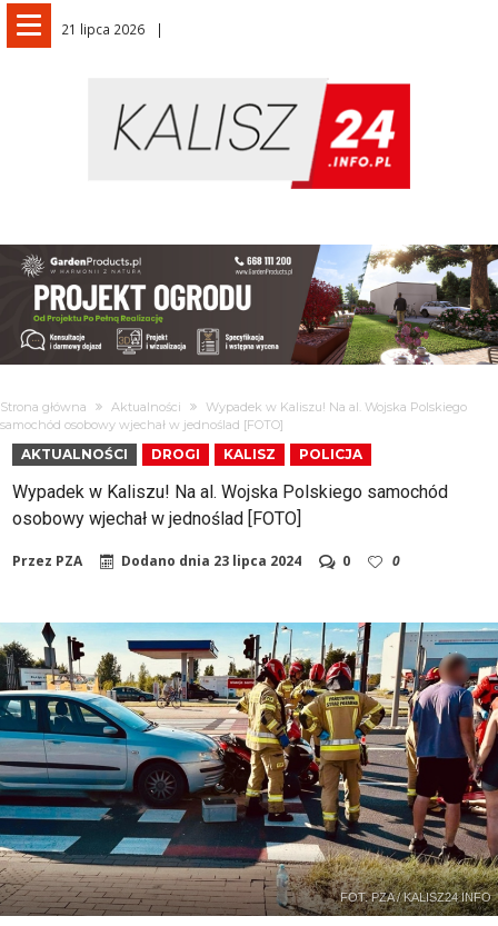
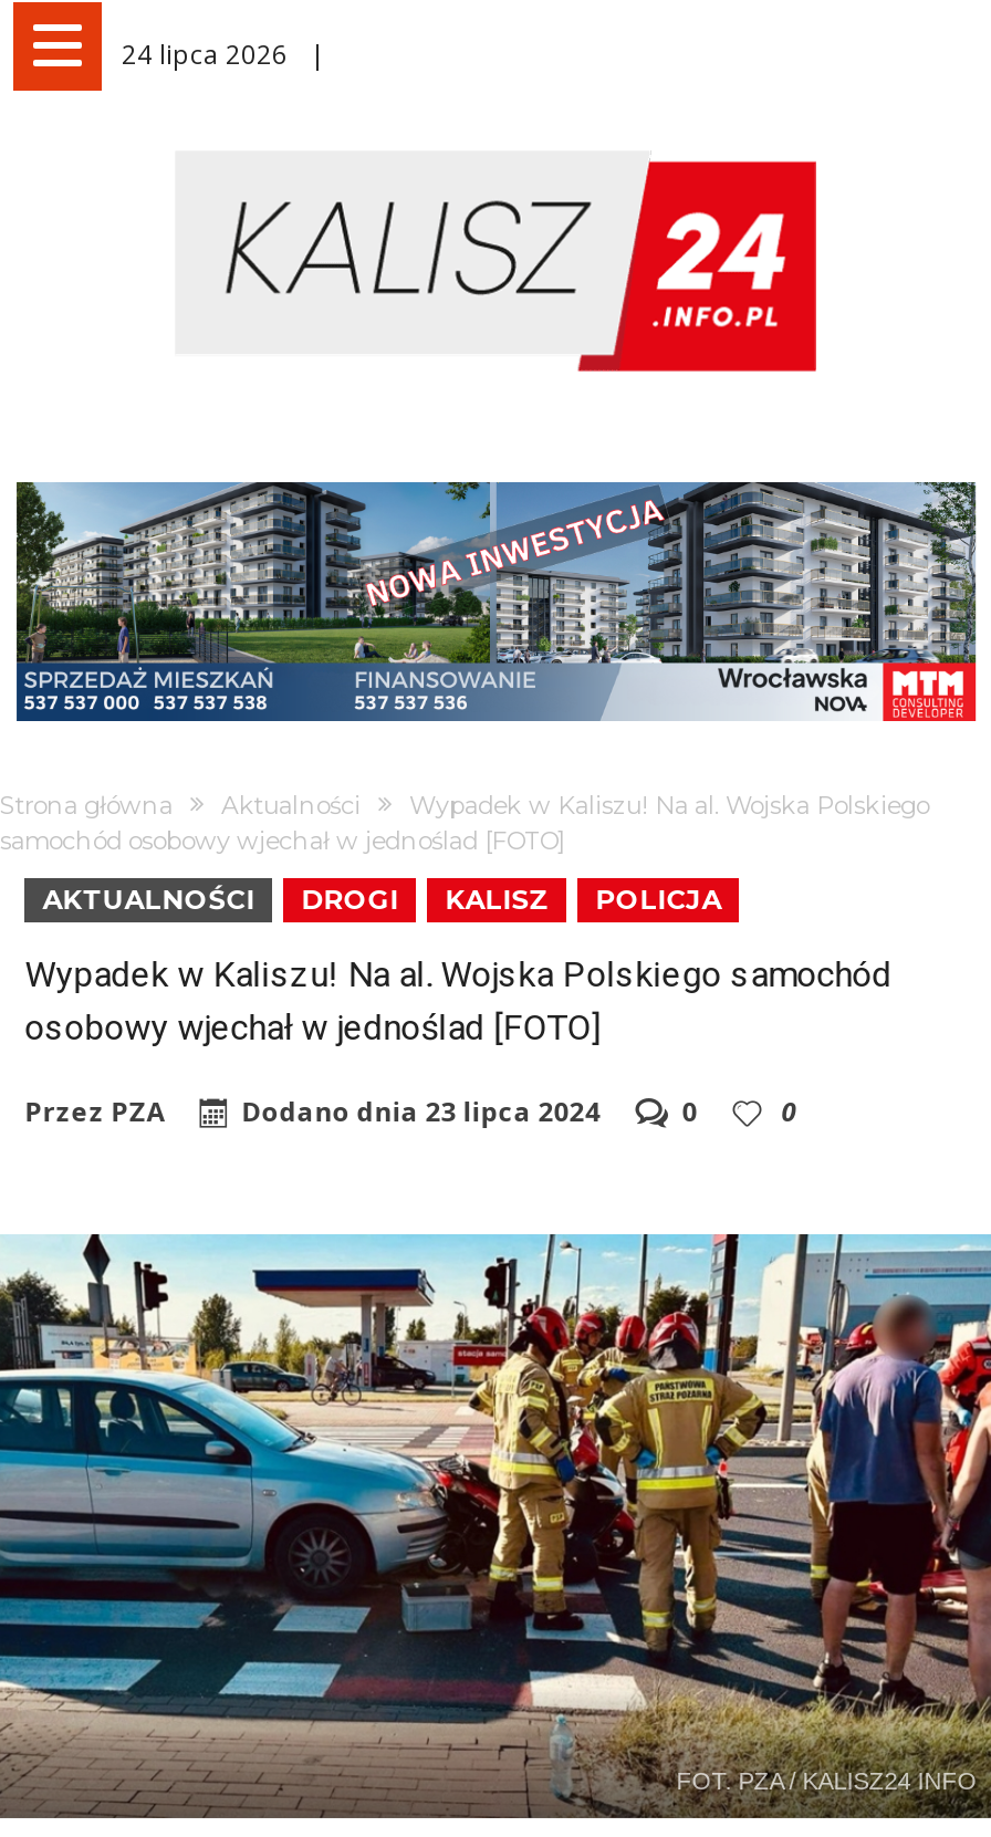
[61,20,145,38] 21 lipca 2026 -> [122,35,288,71] 24 lipca 2026
[3,243,495,366] [image] -> [7,480,984,723] [image]

